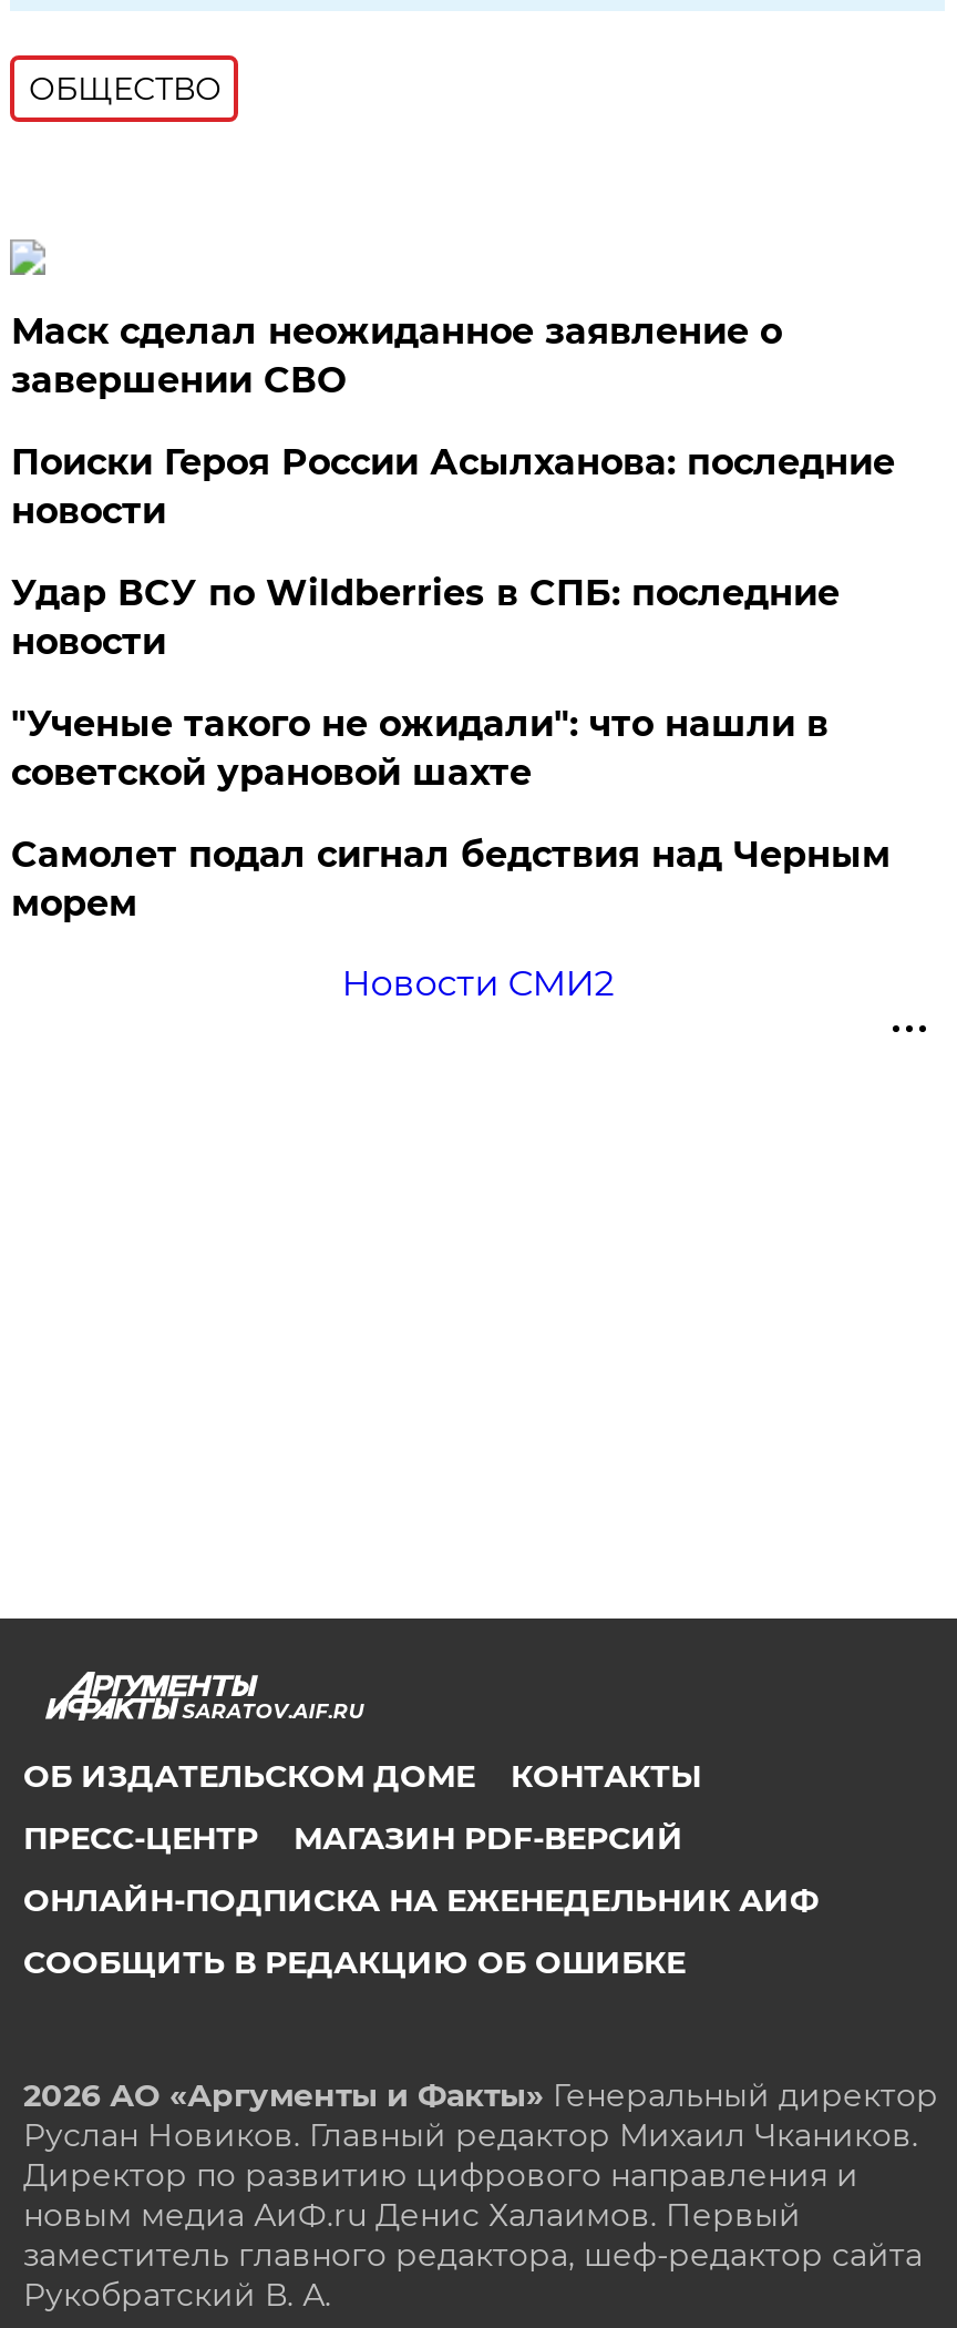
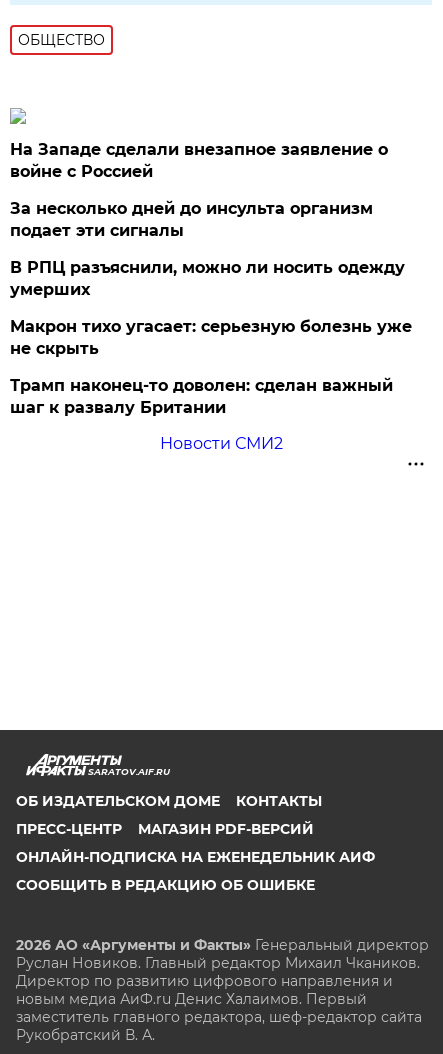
[11,311,782,402] Маск сделал неожиданное заявление о | завершении СВО -> [10,140,388,181] На Западе сделали внезапное заявление о | войне с Россией
[11,442,895,533] Поиски Героя России Асылханова: последние | новости -> [10,199,373,240] За несколько дней до инсульта организм | подает эти сигналы
[11,573,839,664] Удар ВСУ по Wildberries в СПБ: последние | новости -> [10,258,405,299] В РПЦ разъяснили, можно ли носить одежду | умерших
[11,703,828,794] "Ученые такого не ожидали": что нашли в | советской урановой шахте -> [10,317,412,358] Макрон тихо угасает: серьезную болезнь уже | не скрыть
[11,834,890,925] Самолет подал сигнал бедствия над Черным | морем -> [10,376,393,417] Трамп наконец-то доволен: сделан важный | шаг к развалу Британии

